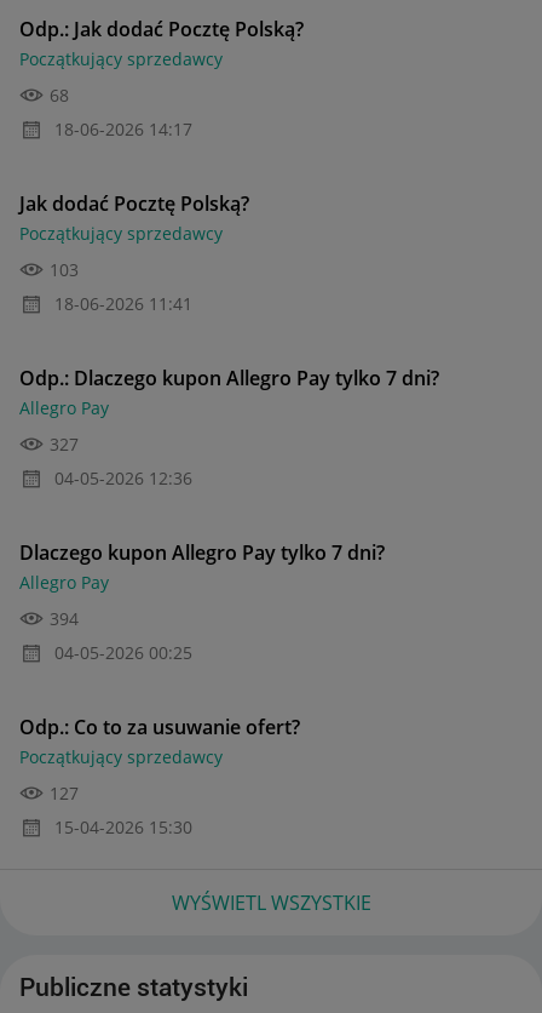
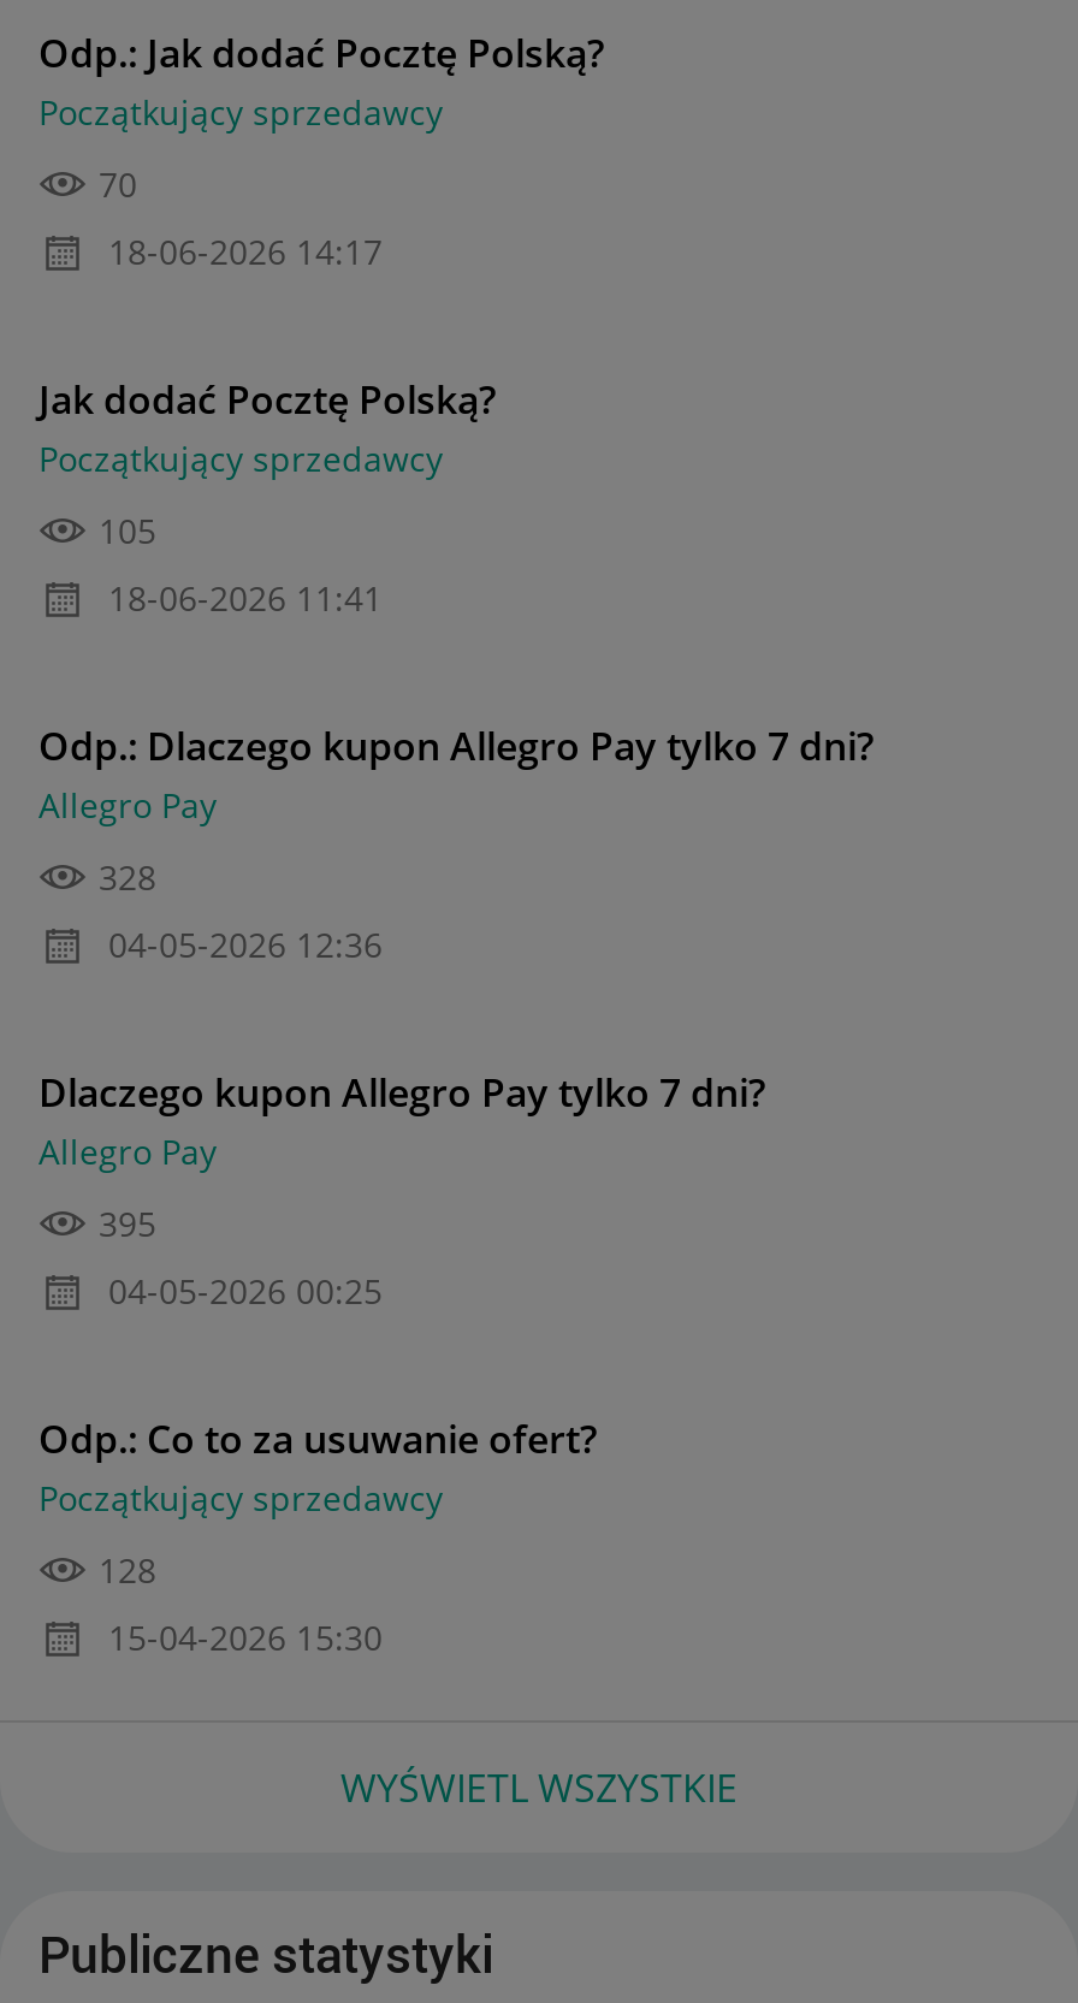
[50,83,69,106] 68 -> [99,160,137,206] 70
[50,258,79,281] 103 -> [99,507,156,553] 105
[50,432,79,455] 327 -> [99,853,156,899] 328
[50,607,79,630] 394 -> [99,1200,156,1246] 395
[50,781,79,804] 127 -> [99,1546,156,1592] 128

